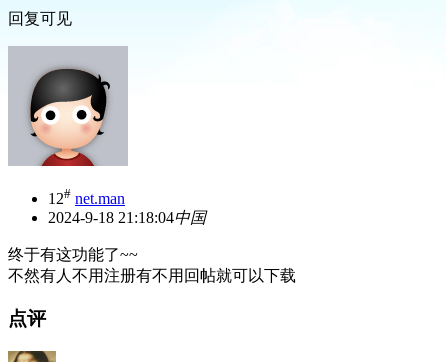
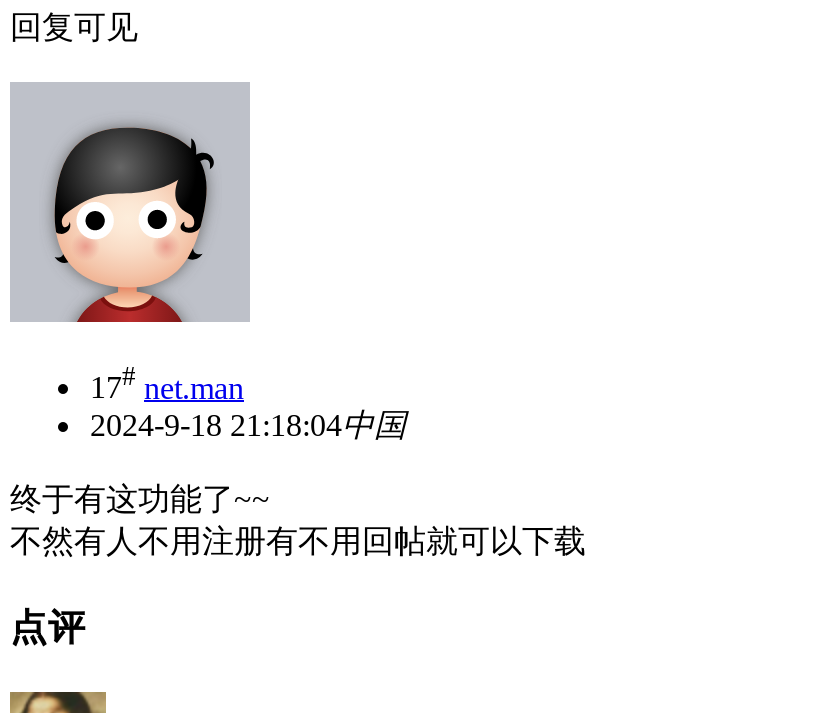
[48,186,125,207] 12# net.man -> [90,361,244,404] 17# net.man

